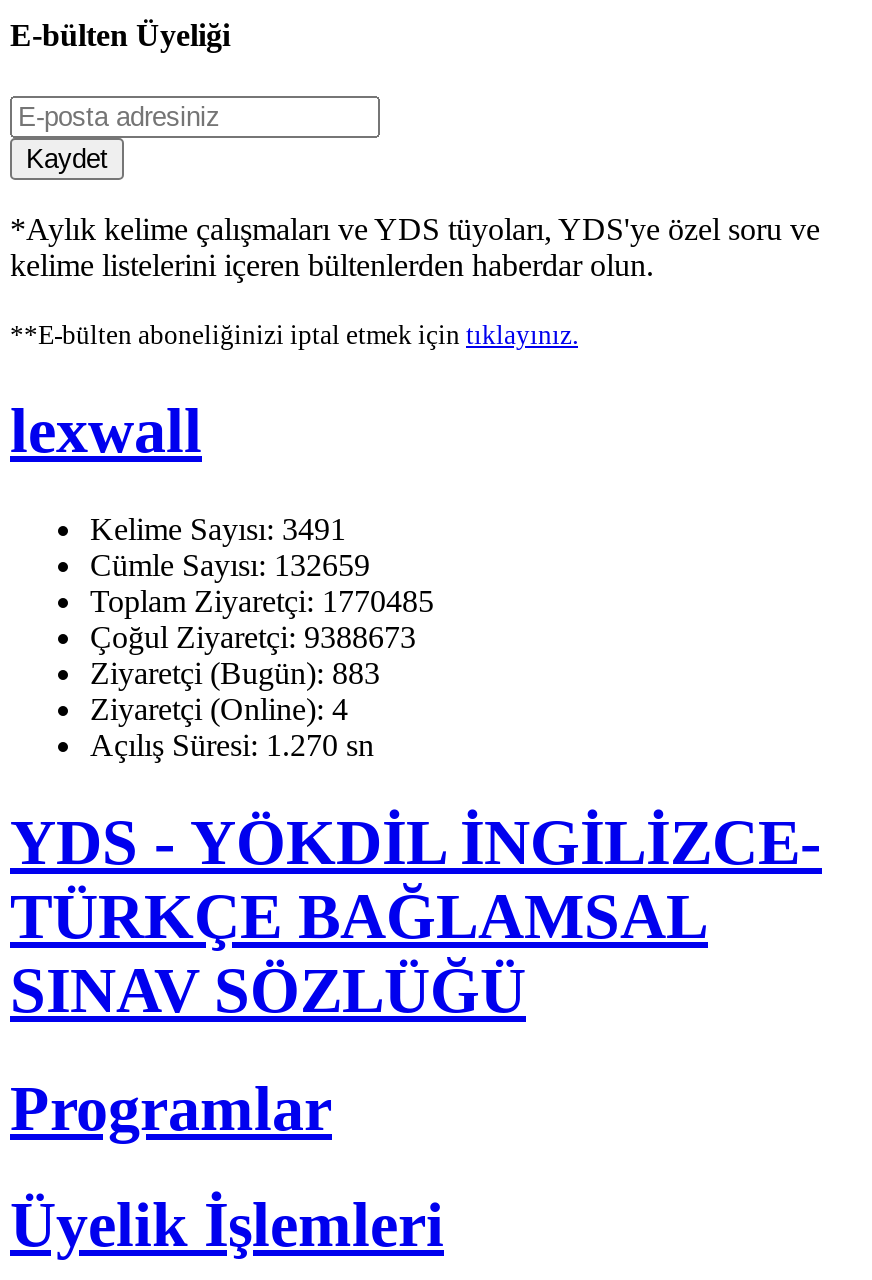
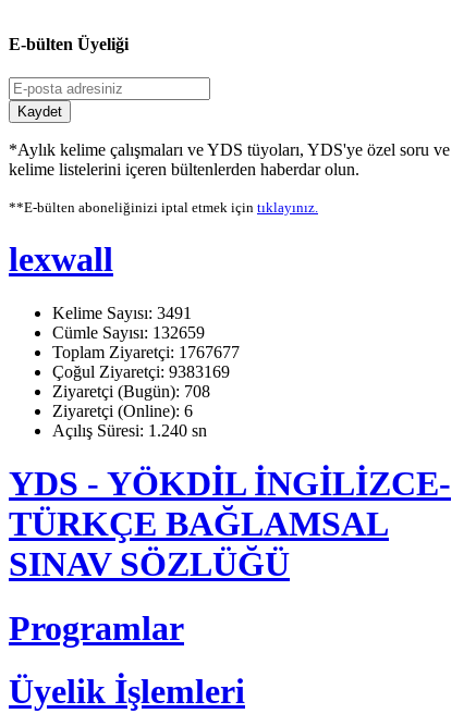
[90,583,434,617] Toplam Ziyaretçi: 1770485 -> [52,343,240,361] Toplam Ziyaretçi: 1767677
[90,619,416,653] Çoğul Ziyaretçi: 9388673 -> [52,362,230,381] Çoğul Ziyaretçi: 9383169
[90,655,380,689] Ziyaretçi (Bugün): 883 -> [52,382,210,400] Ziyaretçi (Bugün): 708
[90,691,348,725] Ziyaretçi (Online): 4 -> [52,401,193,420] Ziyaretçi (Online): 6
[90,727,374,761] Açılış Süresi: 1.270 sn -> [52,421,207,439] Açılış Süresi: 1.240 sn

